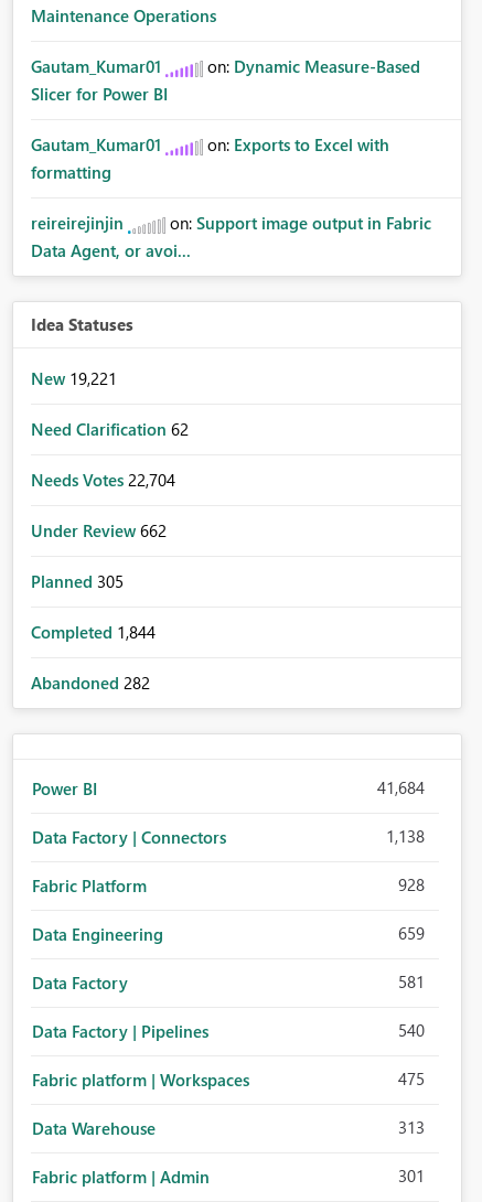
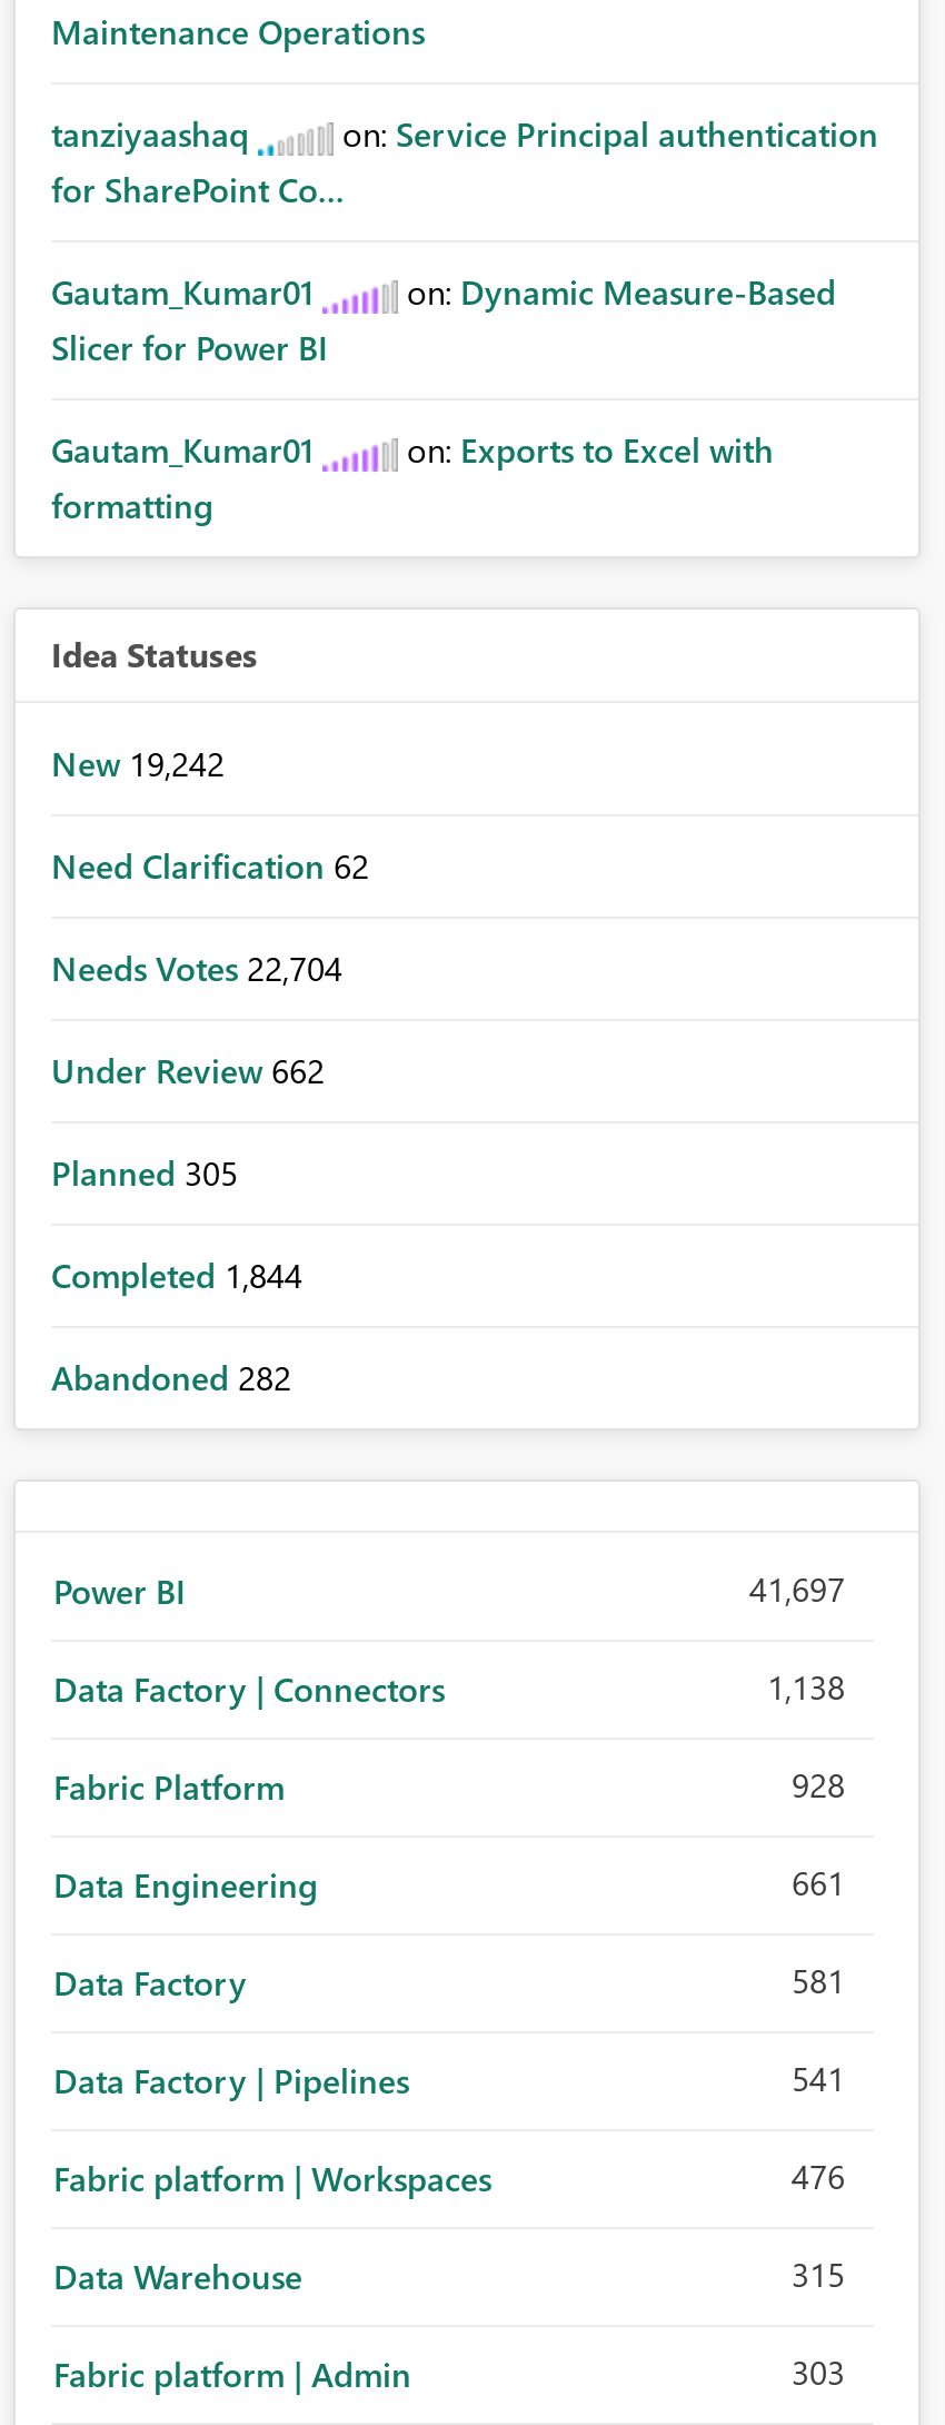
none -> [51,111,878,211] tanziyaashaq | on: Service Principal authentication | for SharePoint Co...
moved [31,55,420,183] -> [51,269,836,527]: Gautam_Kumar01 | on: Dynamic Measure-Based | Slicer for Power BI | Gautam_Kumar01 | on: Exports to Excel with | formatting
[31,212,431,261] reireirejinjin | on: Support image output in Fabric | Data Agent, or avoi... -> none
[31,367,117,389] New 19,221 -> [51,741,225,785] New 19,242
[377,776,425,798] 41,684 -> [749,1566,845,1611] 41,697
[398,922,425,944] 659 -> [792,1860,845,1904] 661
[398,1019,425,1041] 540 -> [792,2056,845,2100] 541
[398,1067,425,1090] 475 -> [792,2154,845,2198] 476
[398,1116,425,1138] 313 -> [792,2251,845,2296] 315
[398,1165,425,1187] 301 -> [792,2349,845,2394] 303

